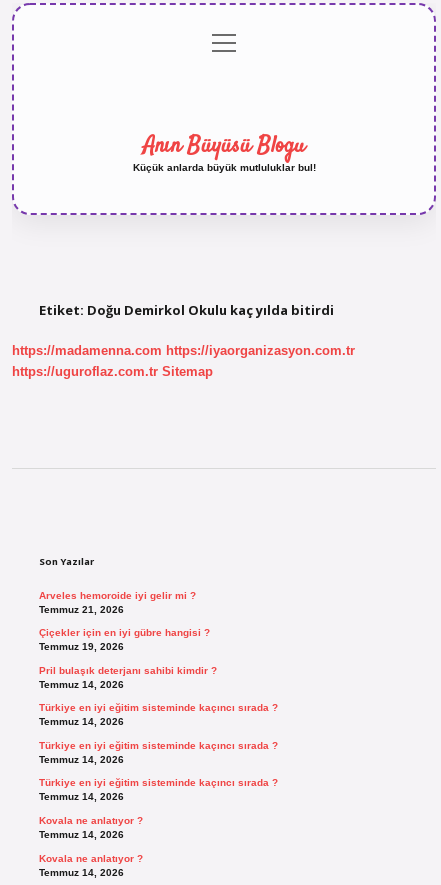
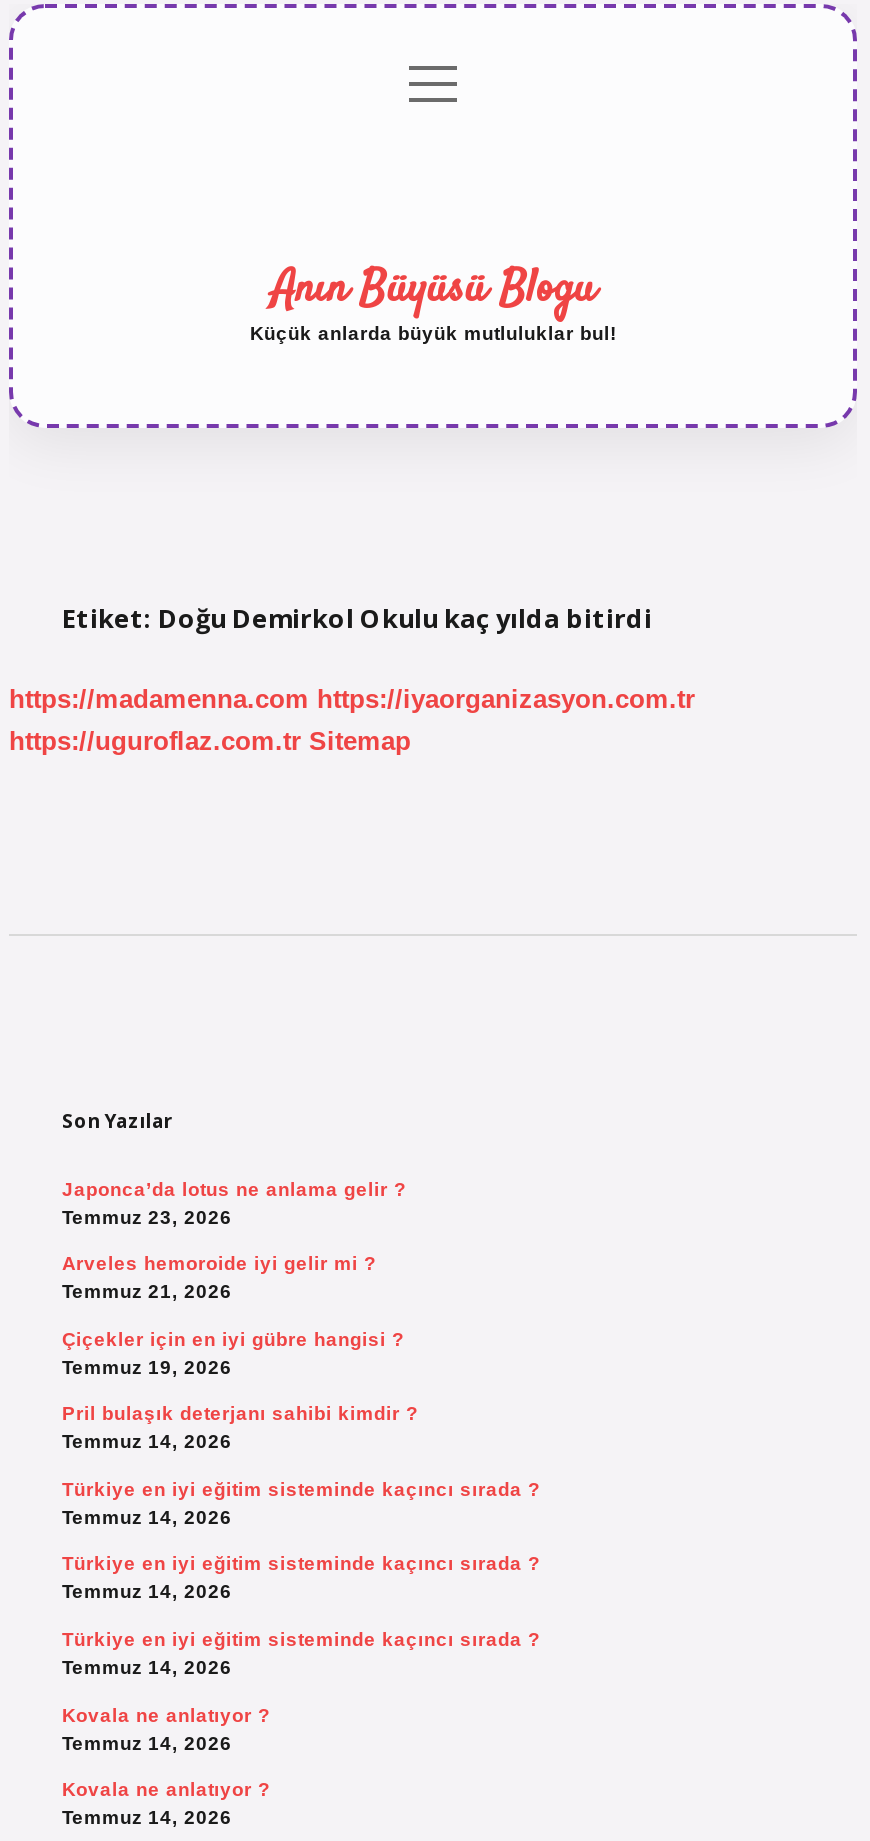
none -> [62,1177,406,1227] Japonca’da lotus ne anlama gelir ? | Temmuz 23, 2026

